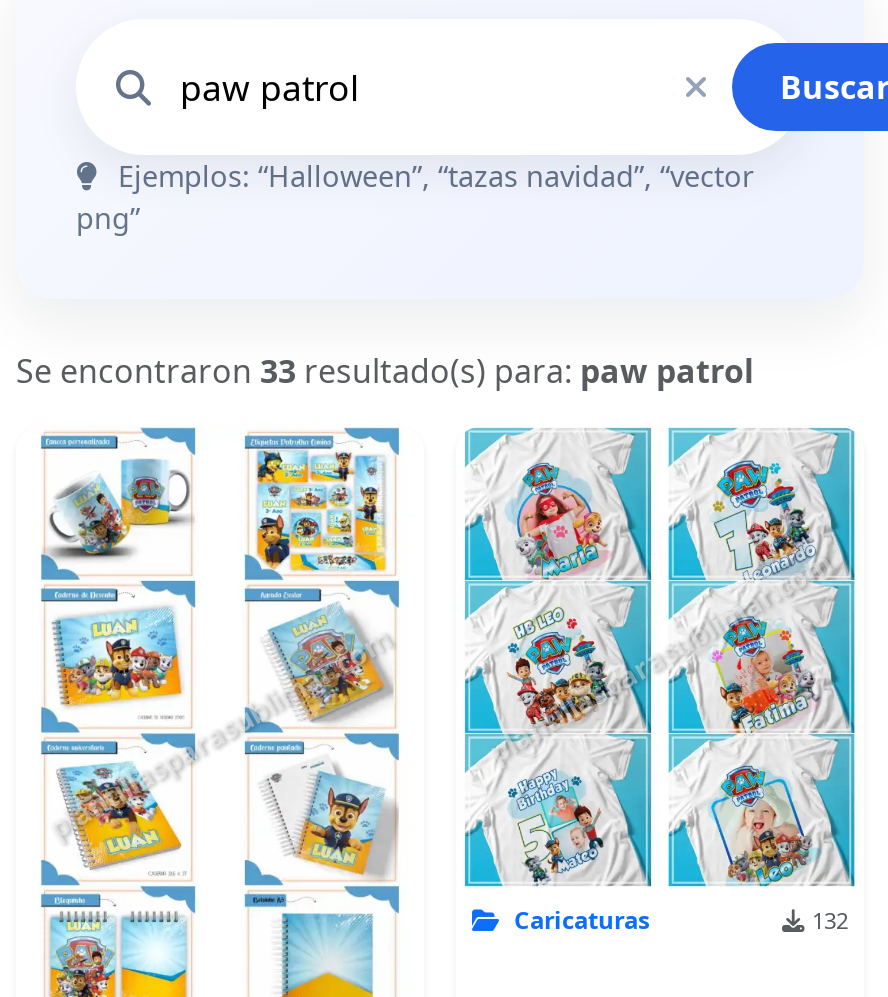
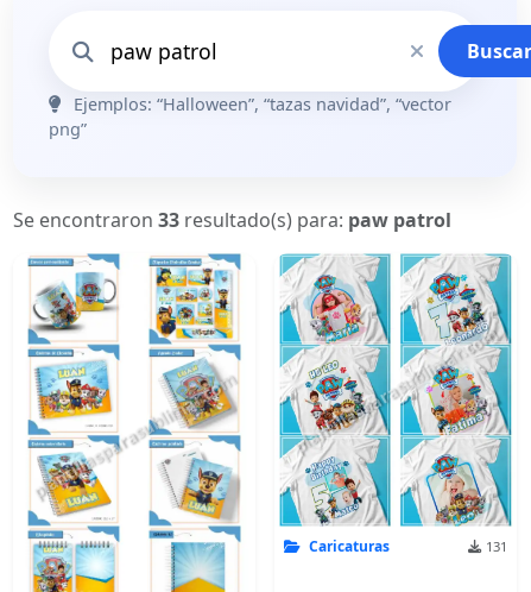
[812,905,848,935] 132 -> [486,537,507,555] 131

